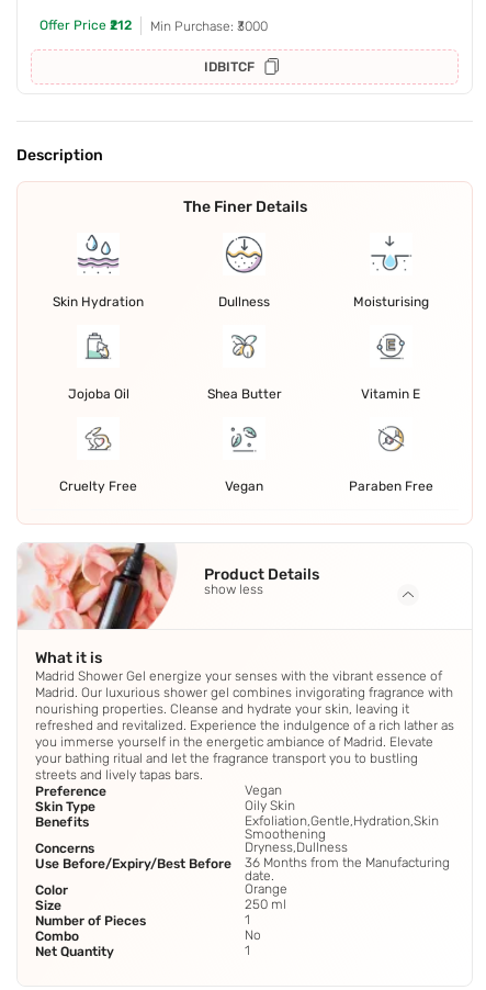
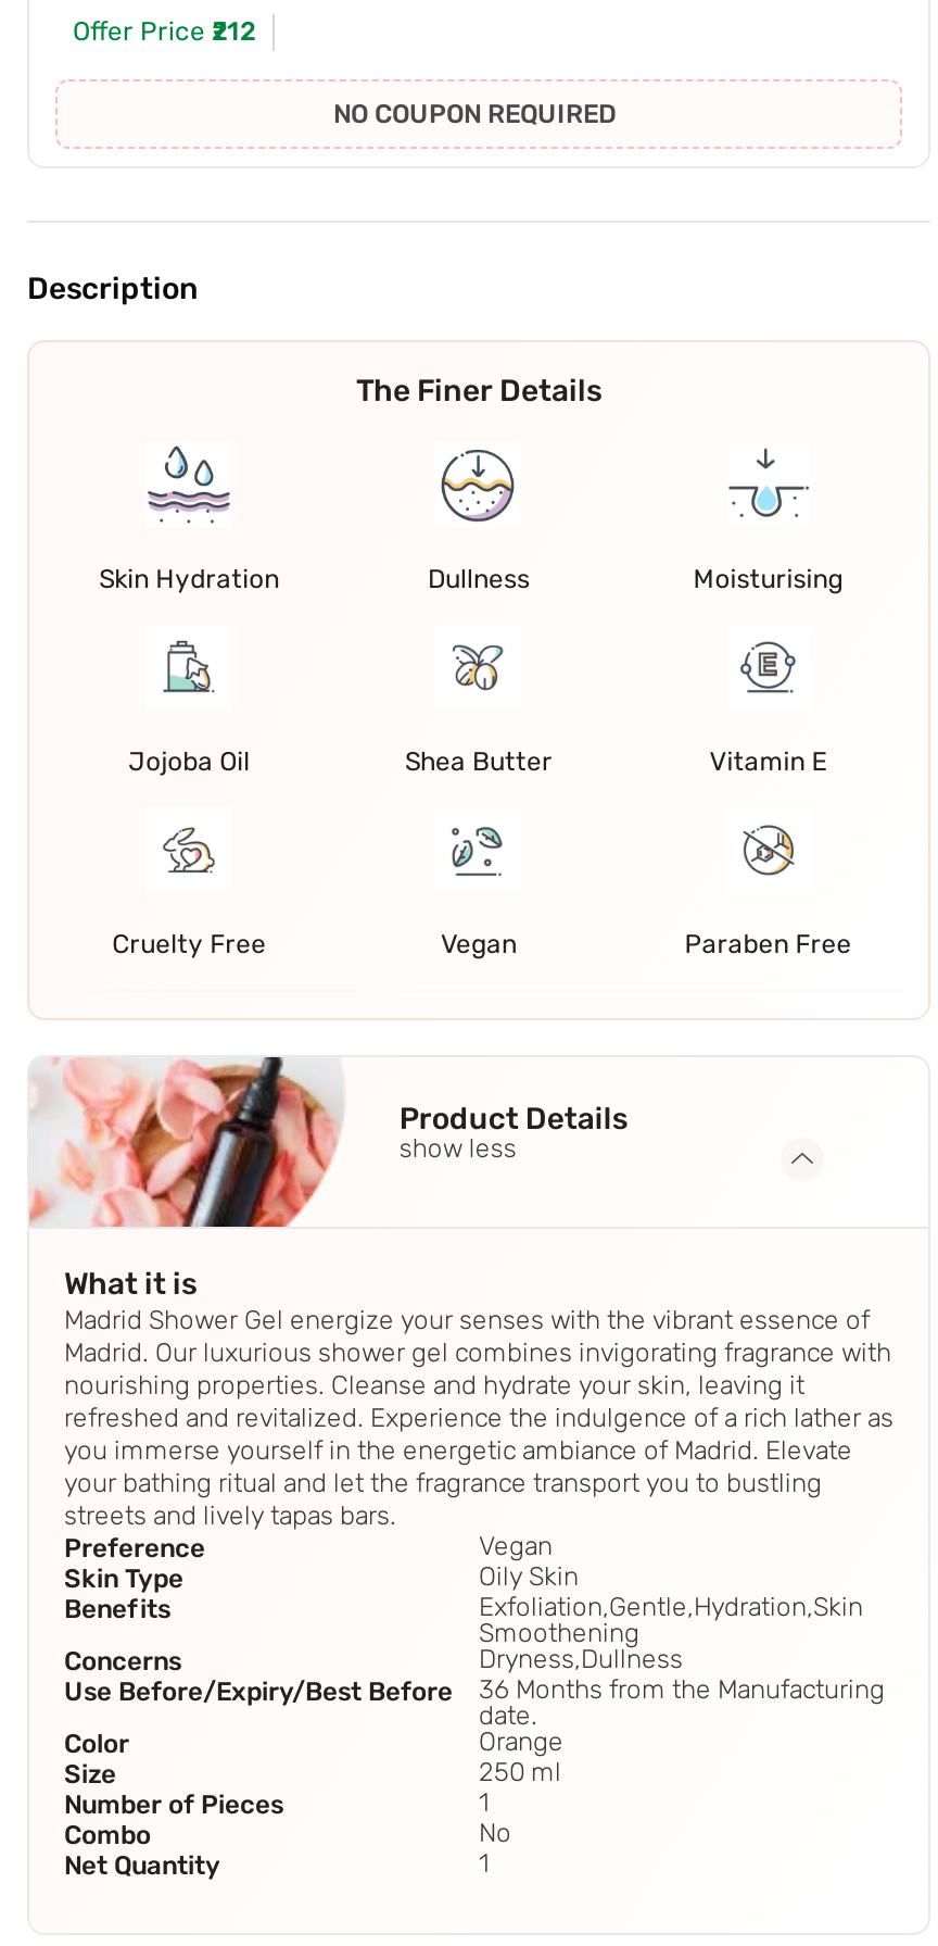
[150,18,268,75] Min Purchase: ₹3000 | IDBITCF -> [333,100,616,130] NO COUPON REQUIRED

